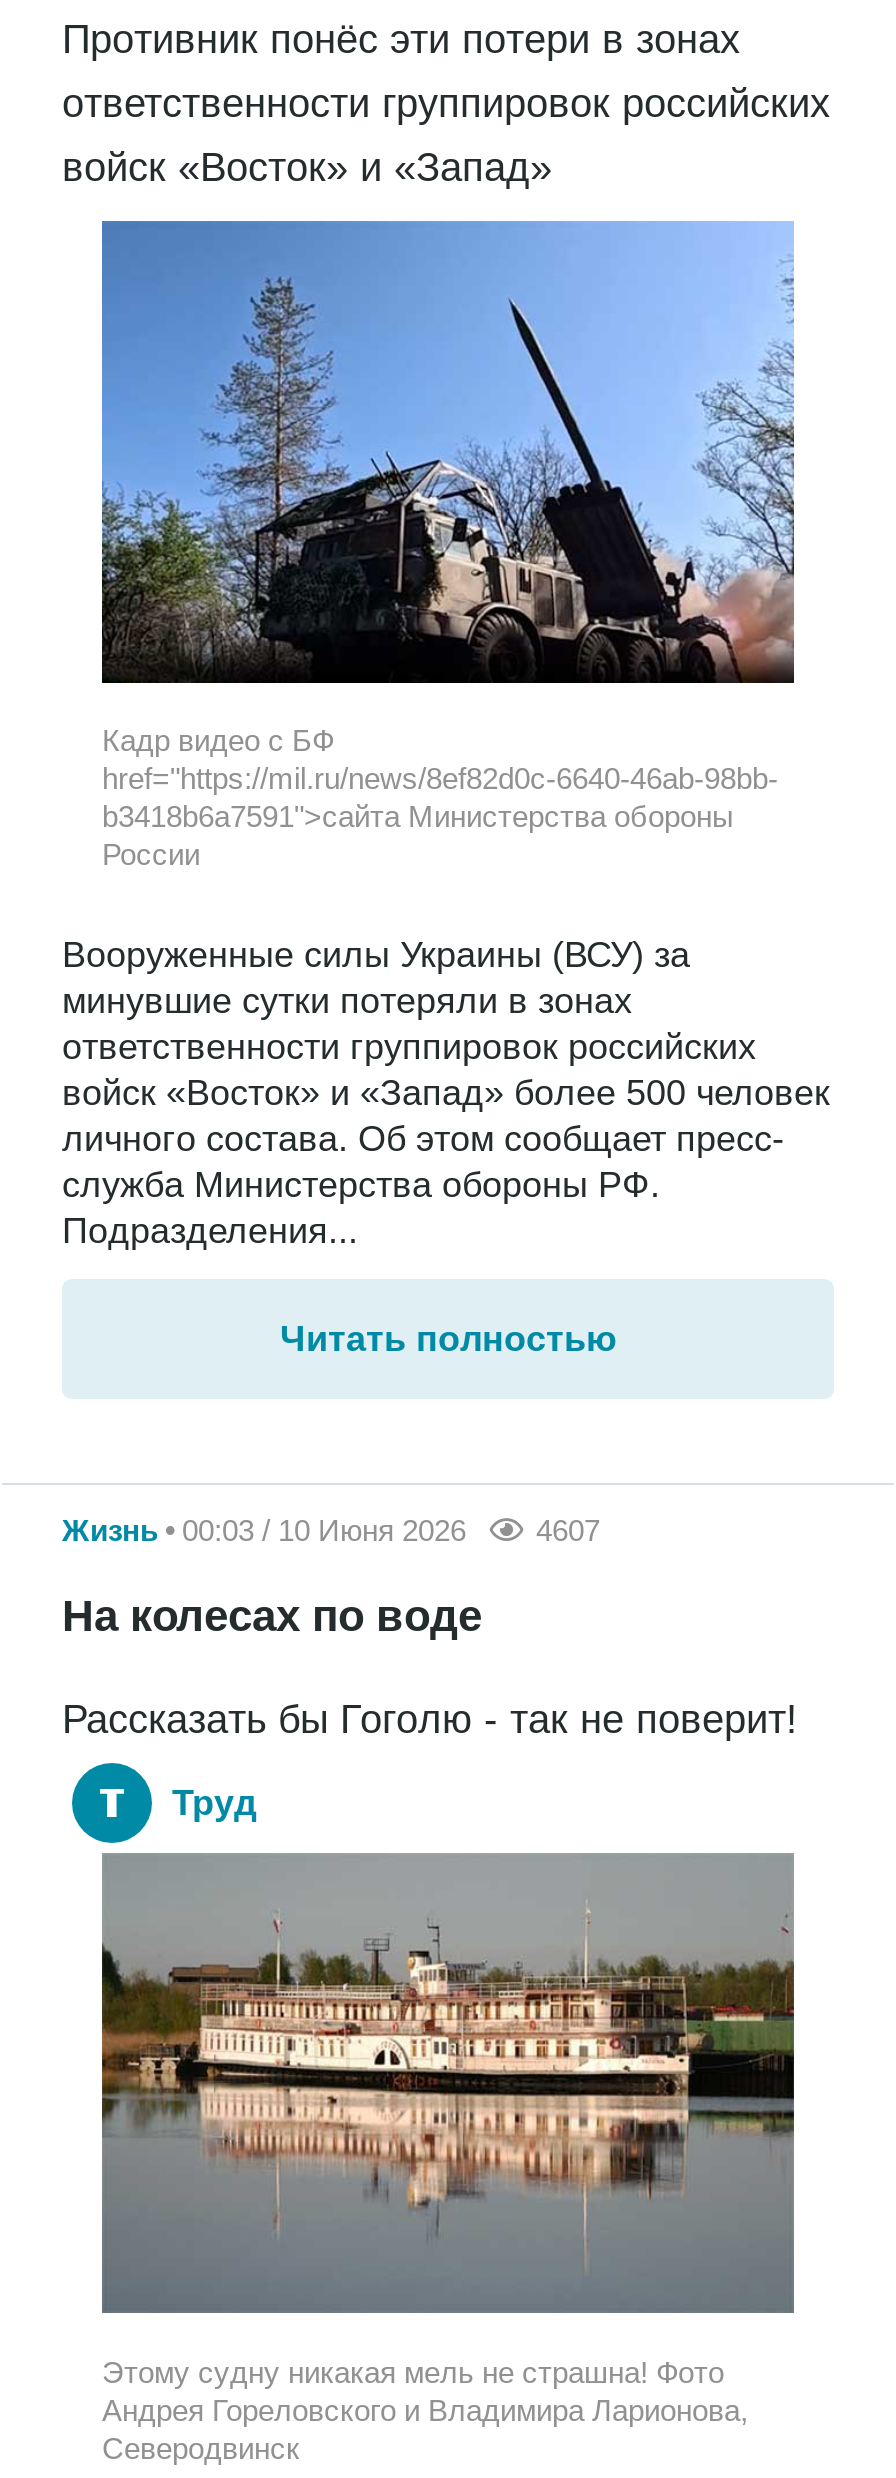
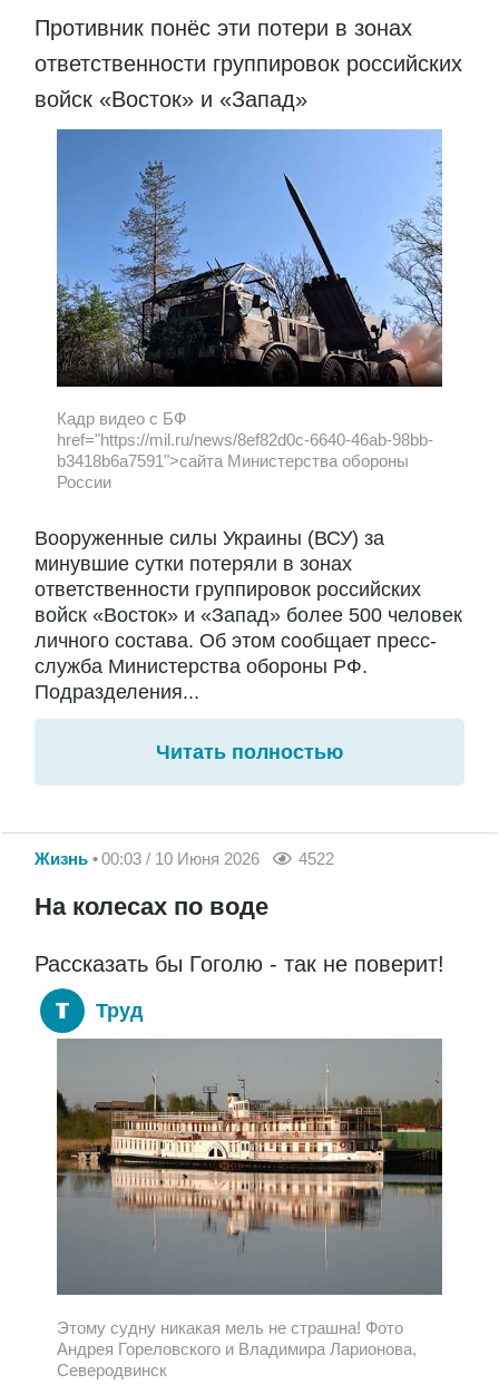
[536,1514,600,1548] 4607 -> [299,850,334,868] 4522

